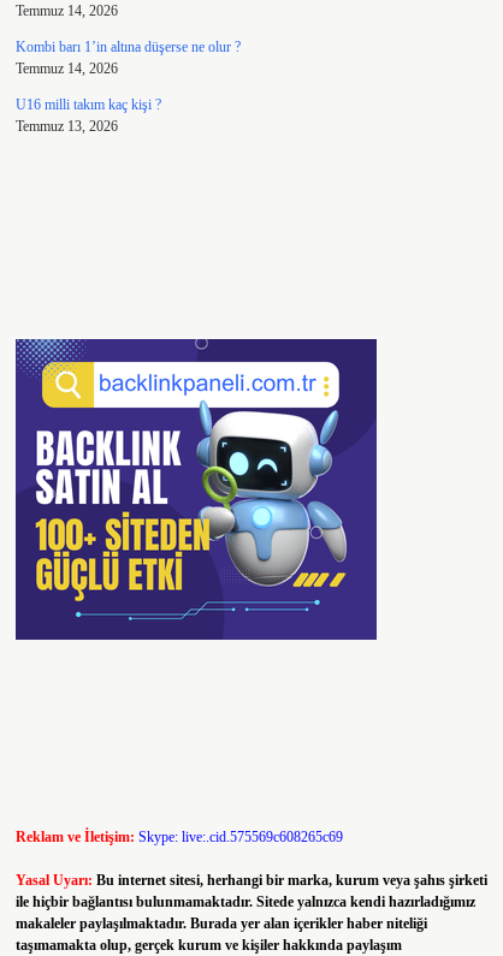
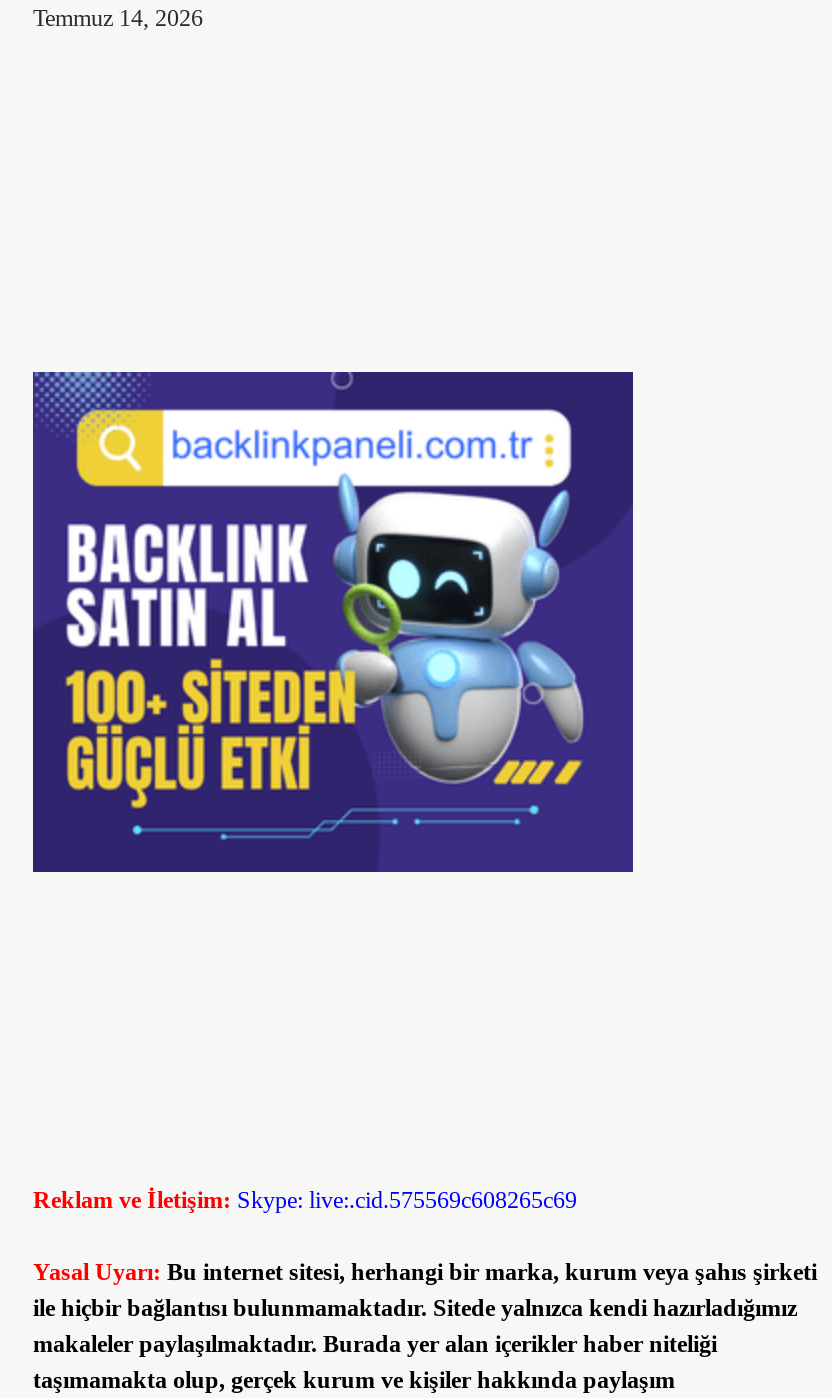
[16,38,241,135] Kombi barı 1’in altına düşerse ne olur ? | Temmuz 14, 2026 | U16 milli takım kaç kişi ? | Temmuz 13, 2026 -> none

